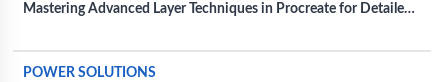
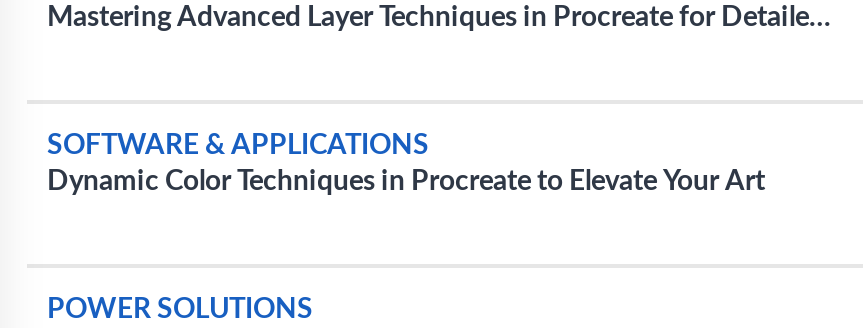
none -> [47,132,765,196] SOFTWARE & APPLICATIONS | Dynamic Color Techniques in Procreate to Elevate Your Art

